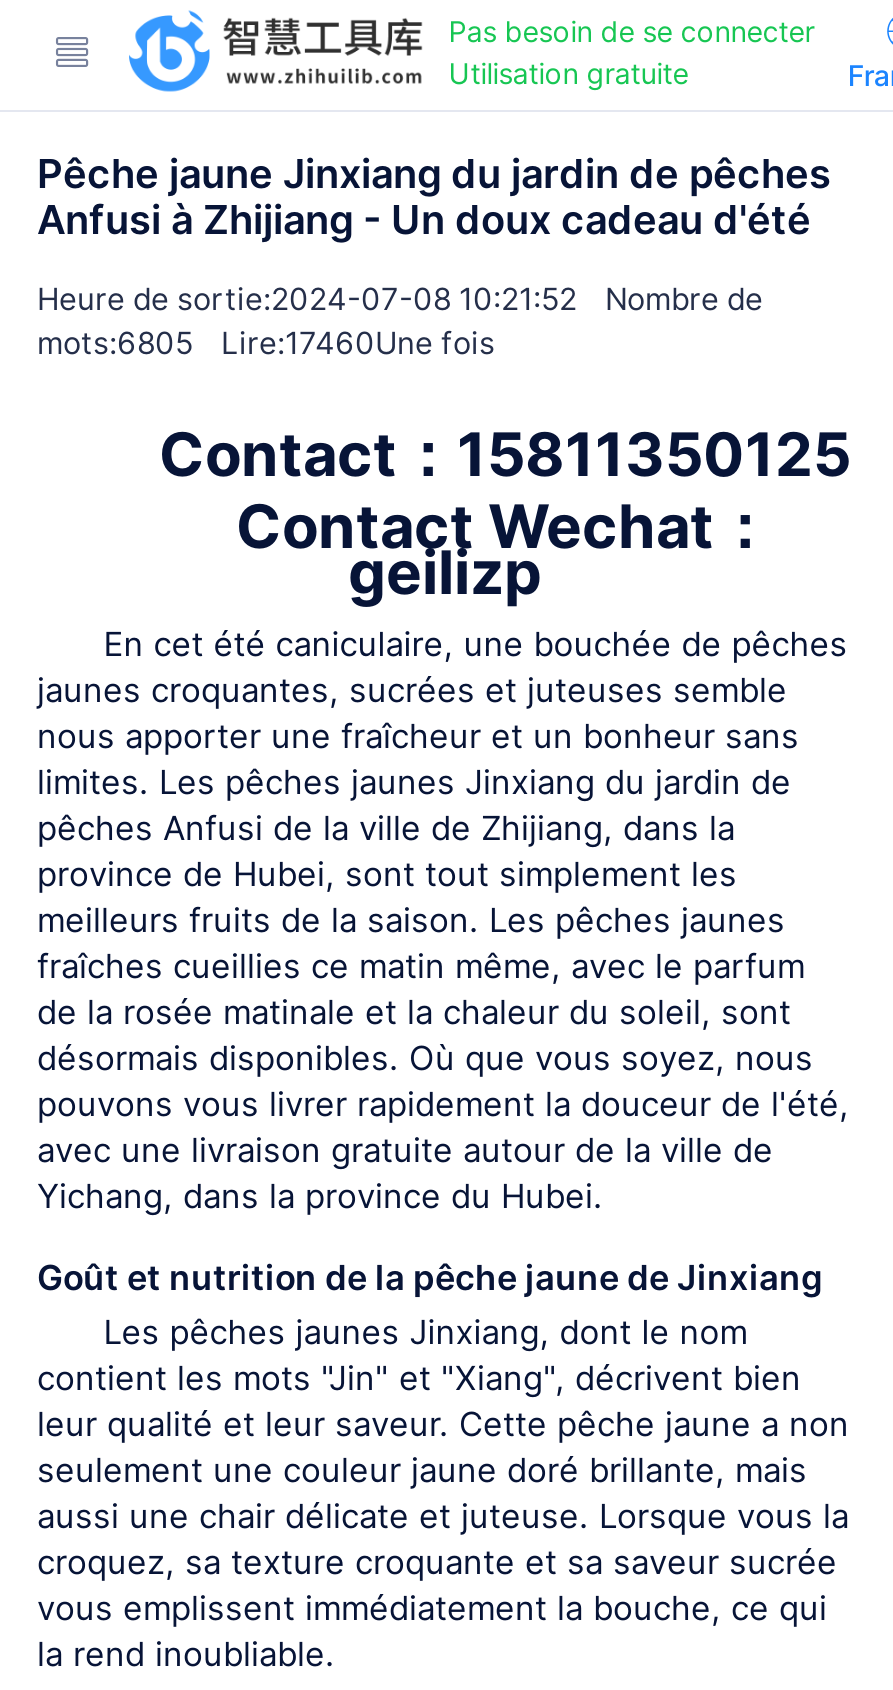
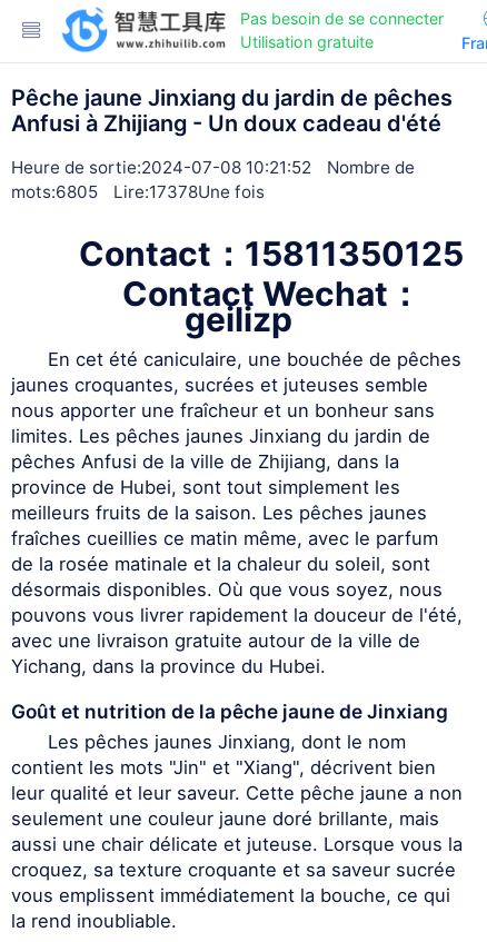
[37,323,495,361] mots:6805 Lire:17460Une fois -> [11,181,265,202] mots:6805 Lire:17378Une fois

